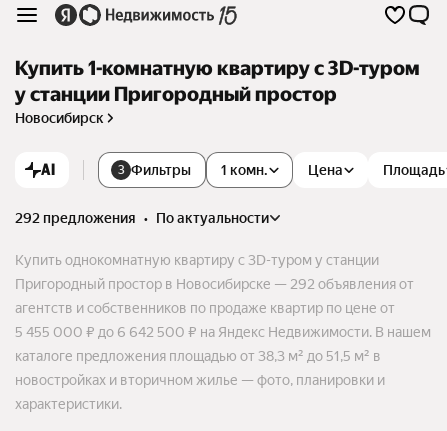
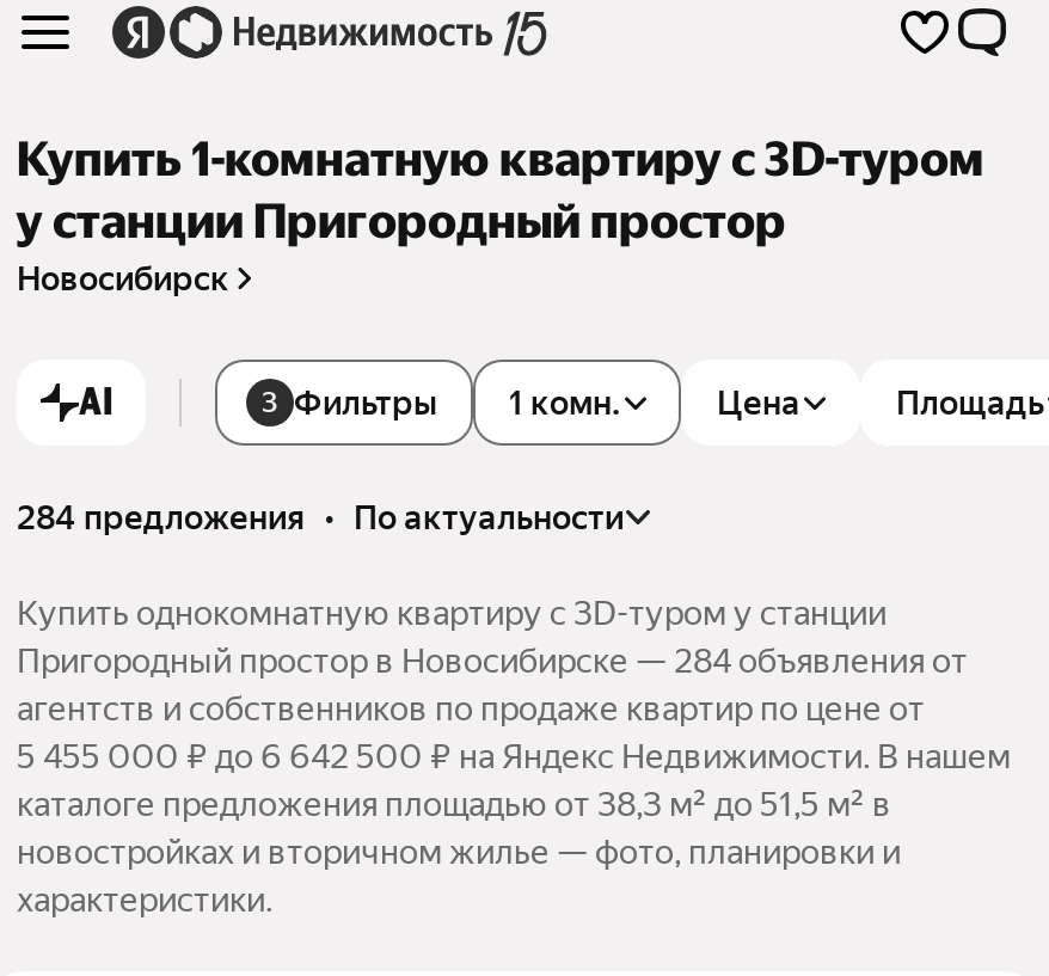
[15,210,269,226] 292 предложения • по актуальности -> [17,499,624,537] 284 предложения • по актуальности
[15,276,414,292] Пригородный простор в Новосибирске — 292 объявления от -> [17,642,968,680] Пригородный простор в Новосибирске — 284 объявления от

